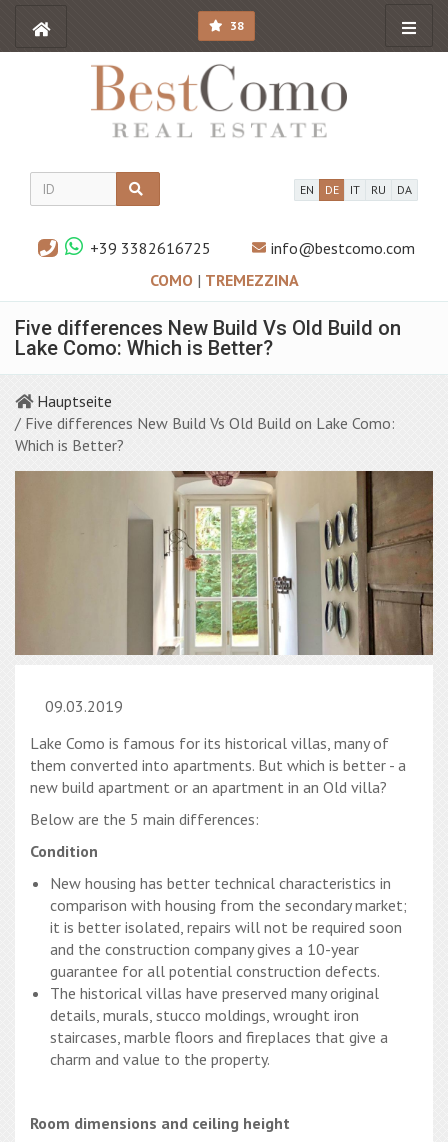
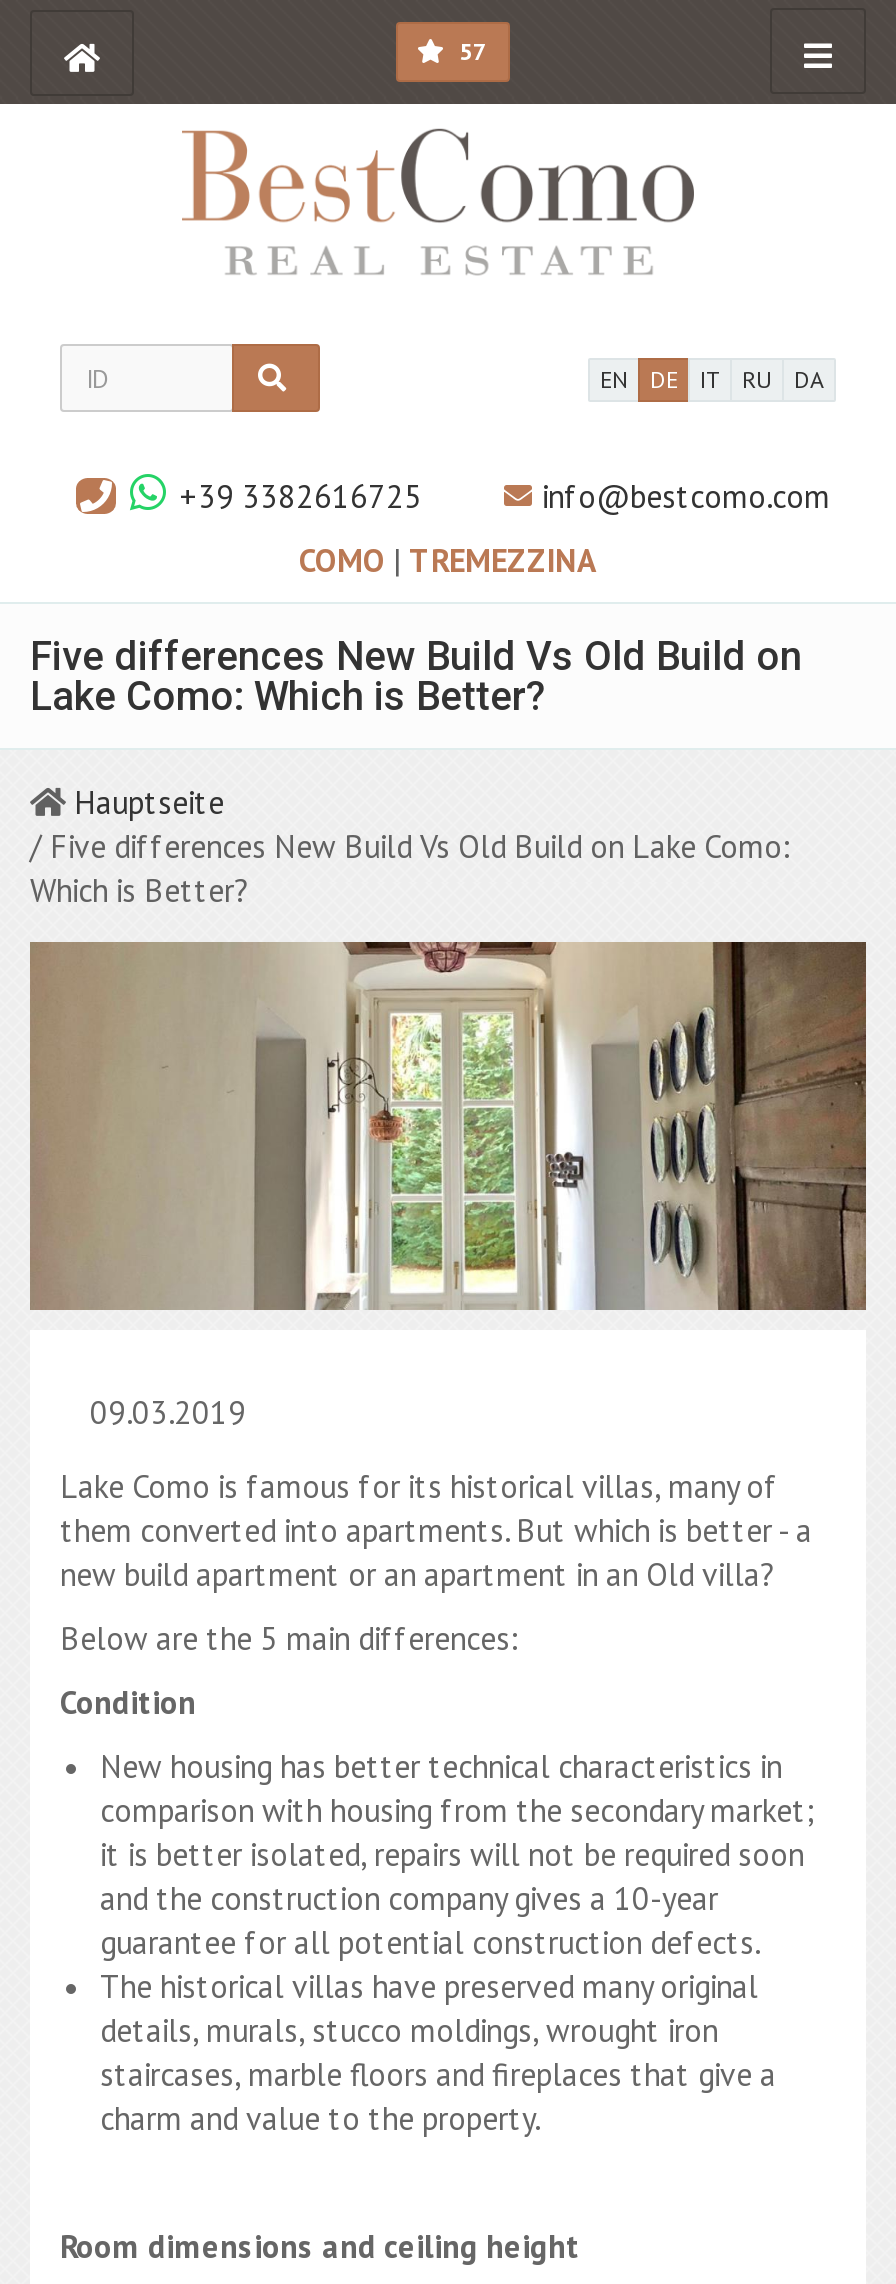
[229,18,243,33] 38 -> [459,36,487,66] 57

